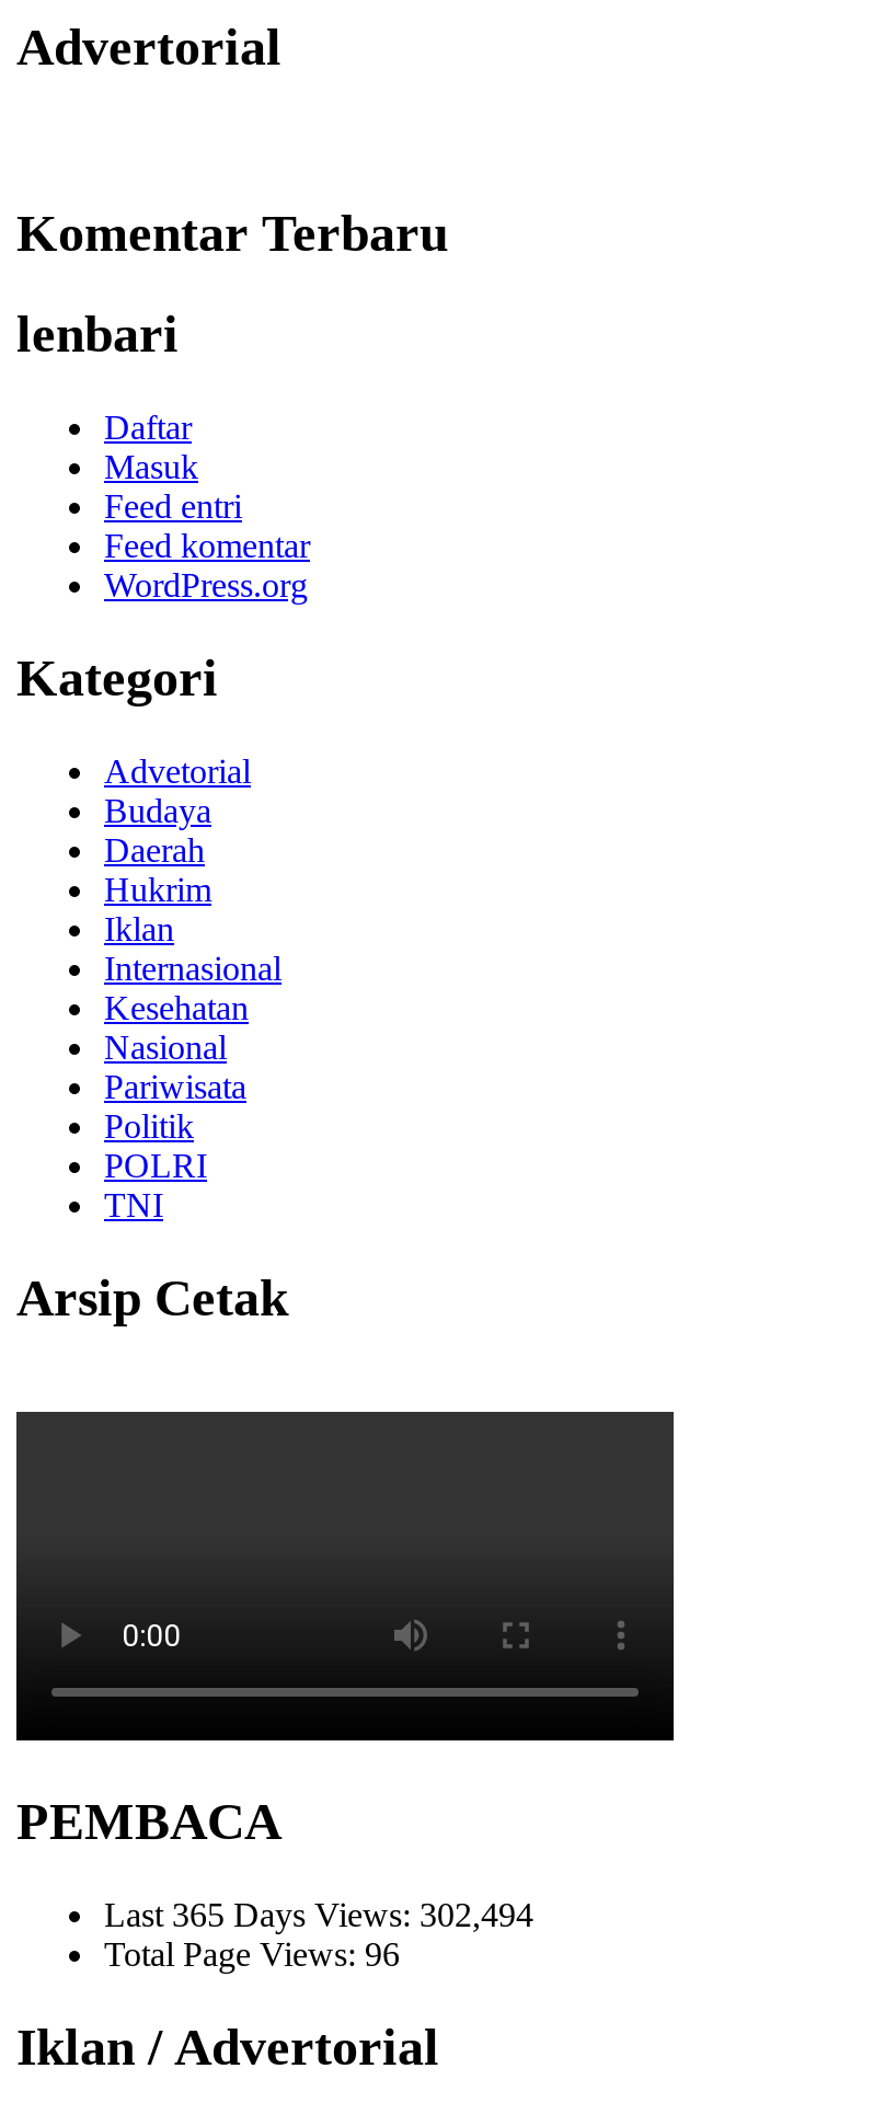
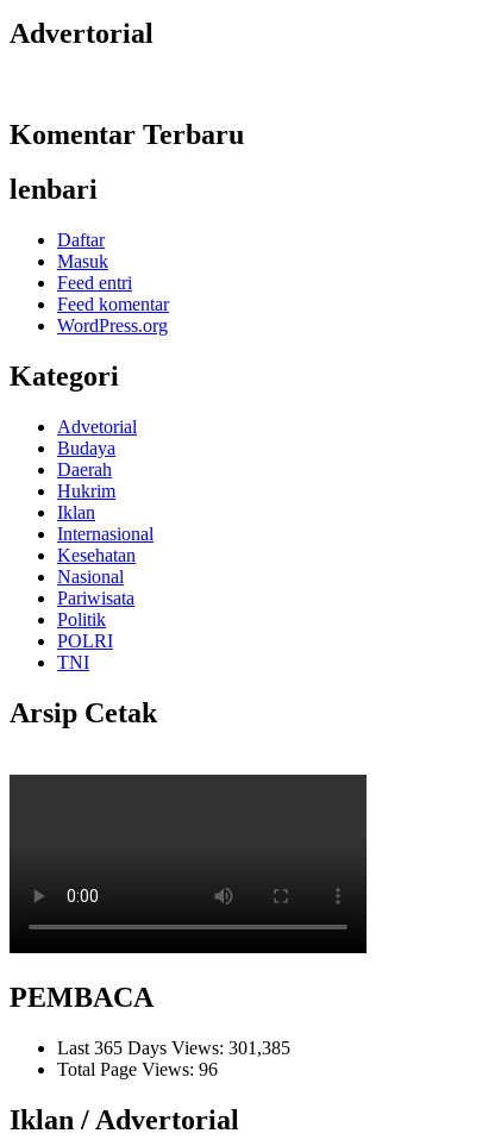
[104,1896,533,1933] Last 365 Days Views: 302,494 -> [57,1037,290,1058] Last 365 Days Views: 301,385

